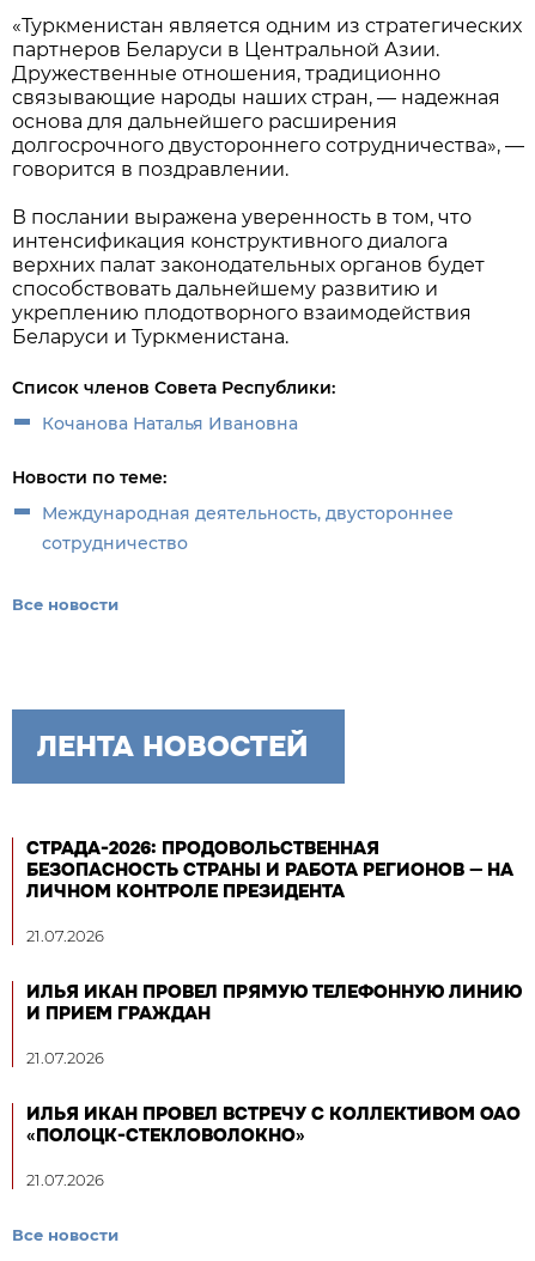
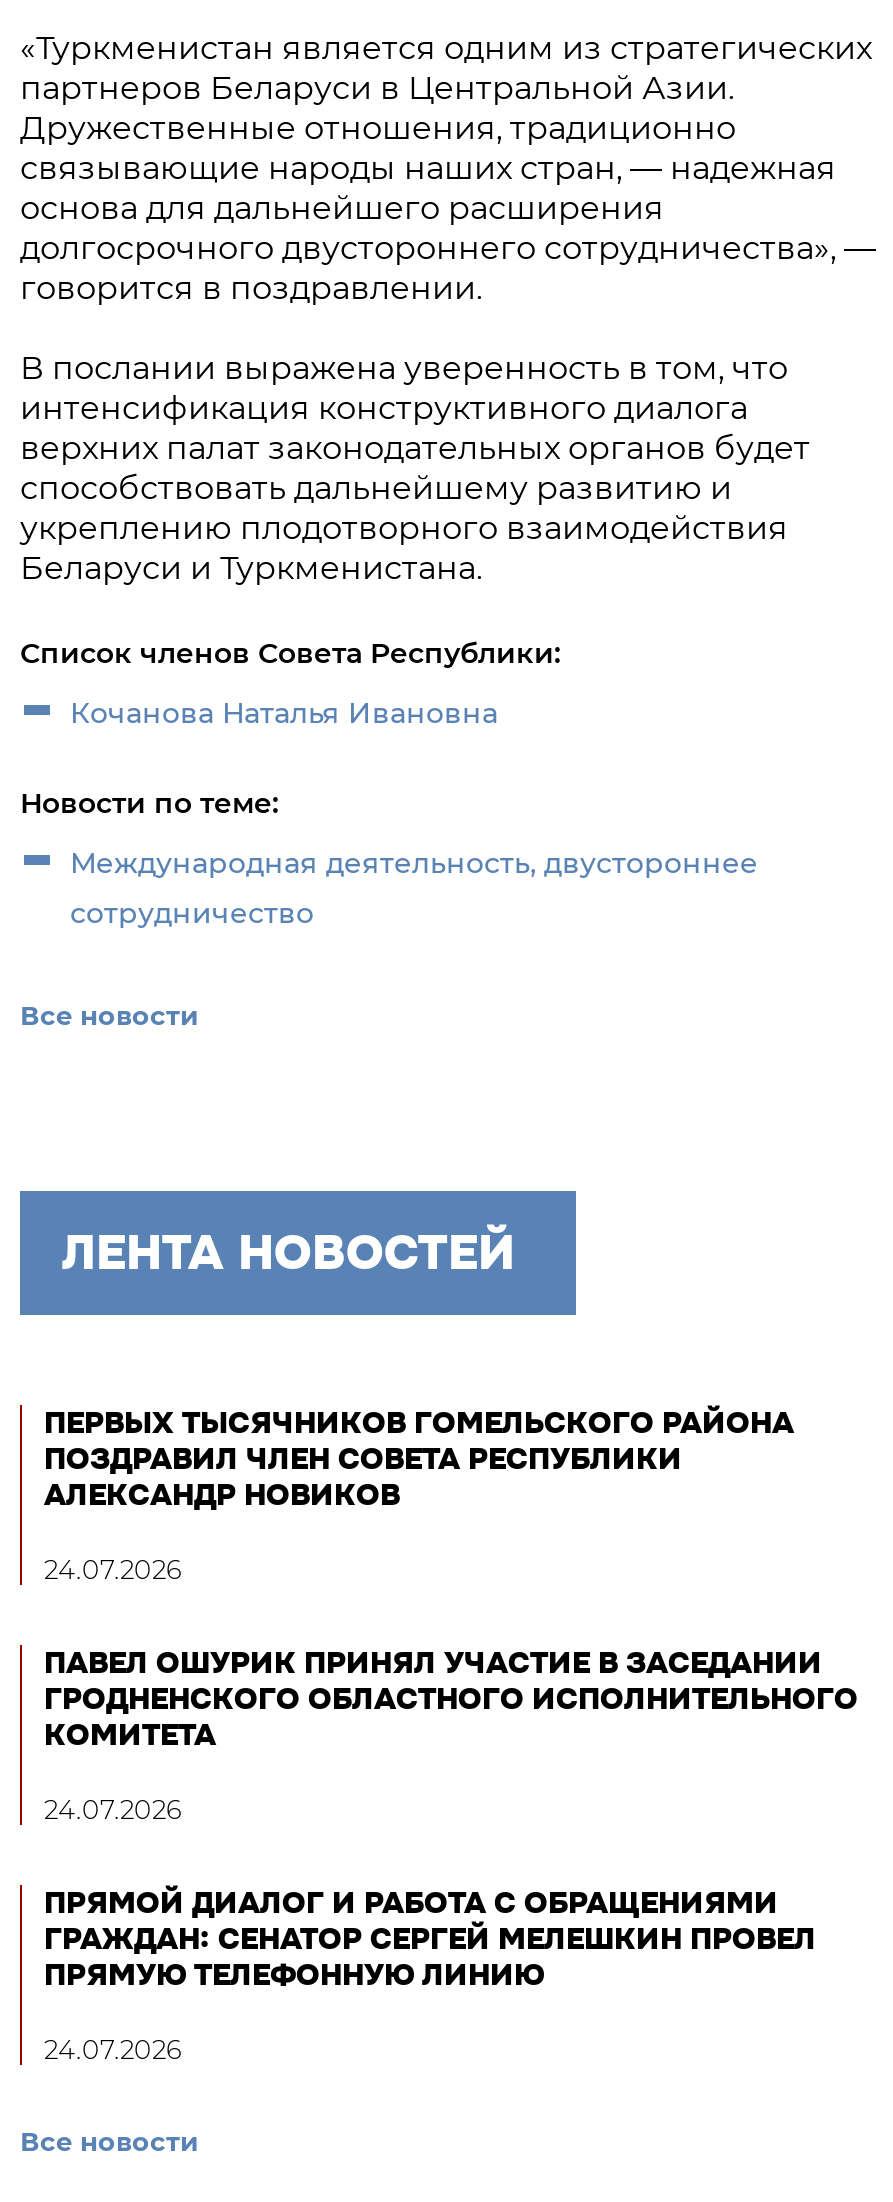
[26,836,513,903] СТРАДА-2026: ПРОДОВОЛЬСТВЕННАЯ | БЕЗОПАСНОСТЬ СТРАНЫ И РАБОТА РЕГИОНОВ — НА | ЛИЧНОМ КОНТРОЛЕ ПРЕЗИДЕНТА -> [44,1403,794,1515] ПЕРВЫХ ТЫСЯЧНИКОВ ГОМЕЛЬСКОГО РАЙОНА | ПОЗДРАВИЛ ЧЛЕН СОВЕТА РЕСПУБЛИКИ | АЛЕКСАНДР НОВИКОВ
[26,926,104,945] 21.07.2026 -> [44,1553,182,1585] 24.07.2026
[26,980,522,1025] ИЛЬЯ ИКАН ПРОВЕЛ ПРЯМУЮ ТЕЛЕФОННУЮ ЛИНИЮ | И ПРИЕМ ГРАЖДАН -> [44,1643,858,1755] ПАВЕЛ ОШУРИК ПРИНЯЛ УЧАСТИЕ В ЗАСЕДАНИИ | ГРОДНЕНСКОГО ОБЛАСТНОГО ИСПОЛНИТЕЛЬНОГО | КОМИТЕТА
[26,1048,104,1067] 21.07.2026 -> [44,1793,182,1825] 24.07.2026
[26,1102,521,1147] ИЛЬЯ ИКАН ПРОВЕЛ ВСТРЕЧУ С КОЛЛЕКТИВОМ ОАО | «ПОЛОЦК-СТЕКЛОВОЛОКНО» -> [44,1883,816,1995] ПРЯМОЙ ДИАЛОГ И РАБОТА С ОБРАЩЕНИЯМИ | ГРАЖДАН: СЕНАТОР СЕРГЕЙ МЕЛЕШКИН ПРОВЕЛ | ПРЯМУЮ ТЕЛЕФОННУЮ ЛИНИЮ
[26,1170,104,1189] 21.07.2026 -> [44,2033,182,2065] 24.07.2026

